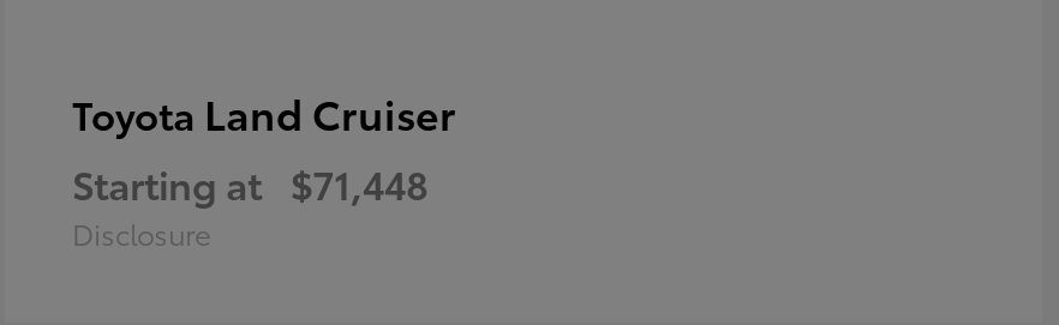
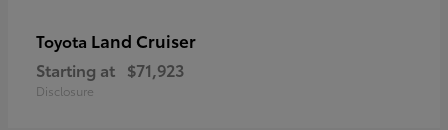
[72,155,427,210] Starting at $71,448 -> [36,58,184,81] Starting at $71,923

